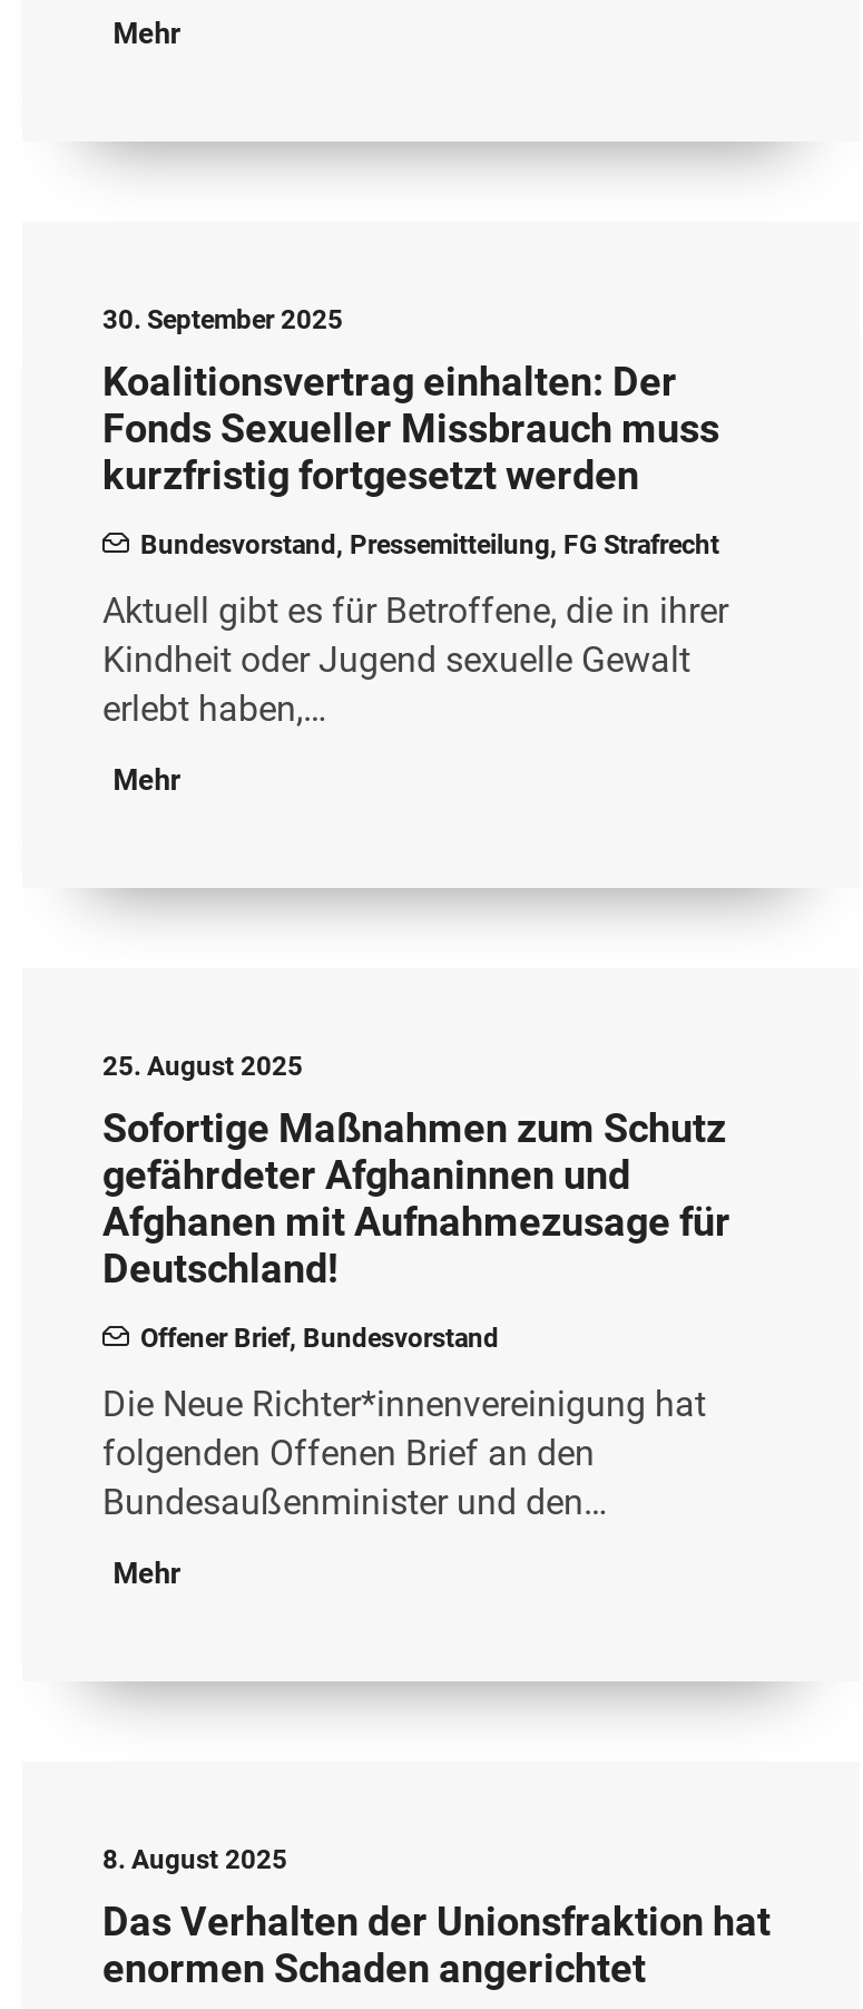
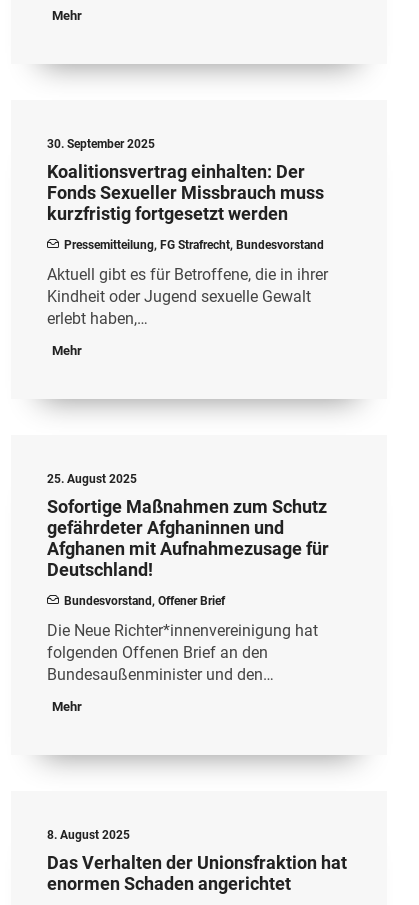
[140,529,719,560] Bundesvorstand, Pressemitteilung, FG Strafrecht -> [64,238,324,252] Pressemitteilung, FG Strafrecht, Bundesvorstand
[140,1323,499,1354] Offener Brief, Bundesvorstand -> [64,594,225,608] Bundesvorstand, Offener Brief

